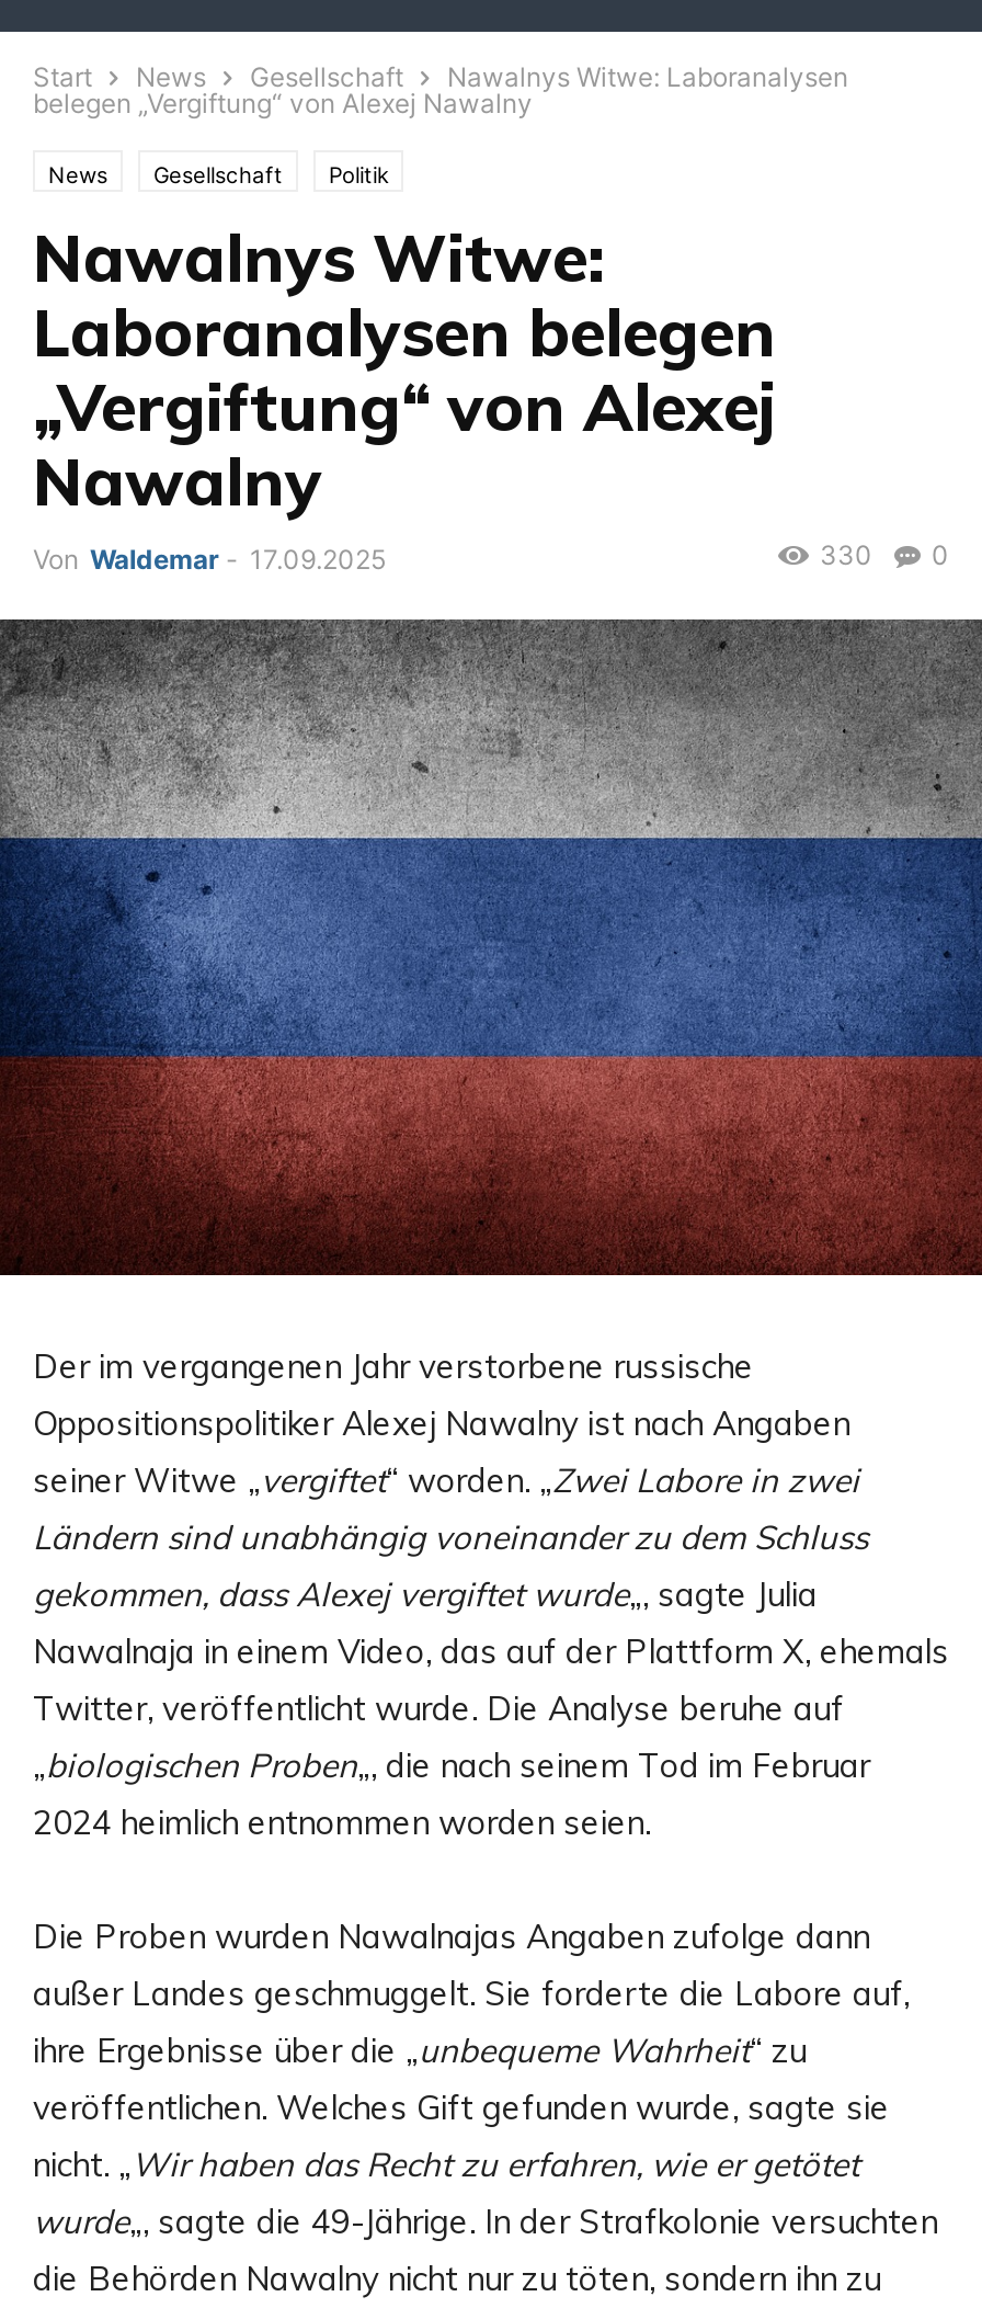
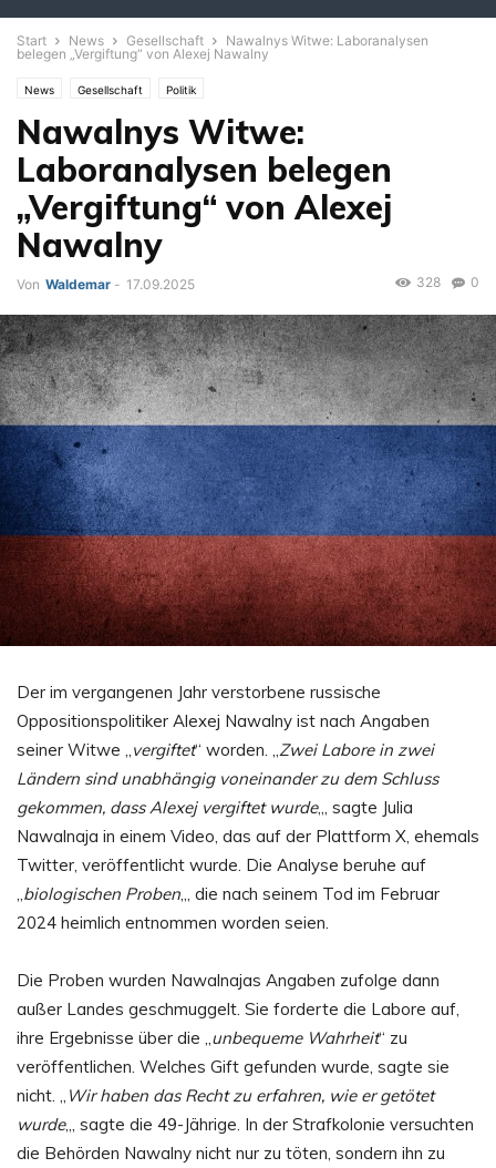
[820,538,949,571] 330 0 -> [416,274,479,290] 328 0

